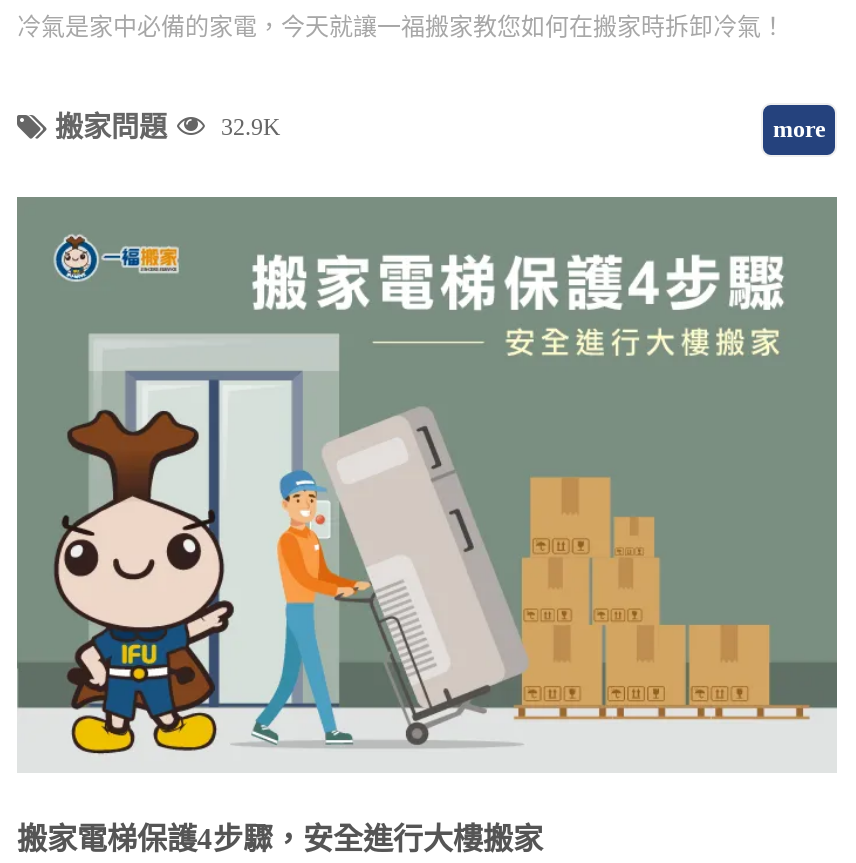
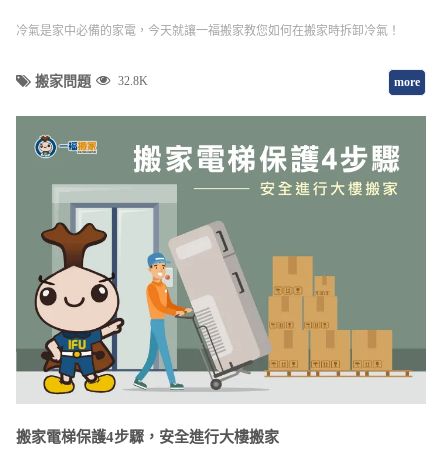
[47,113,281,143] 搬家問題 32.9K -> [31,74,148,89] 搬家問題 32.8K

